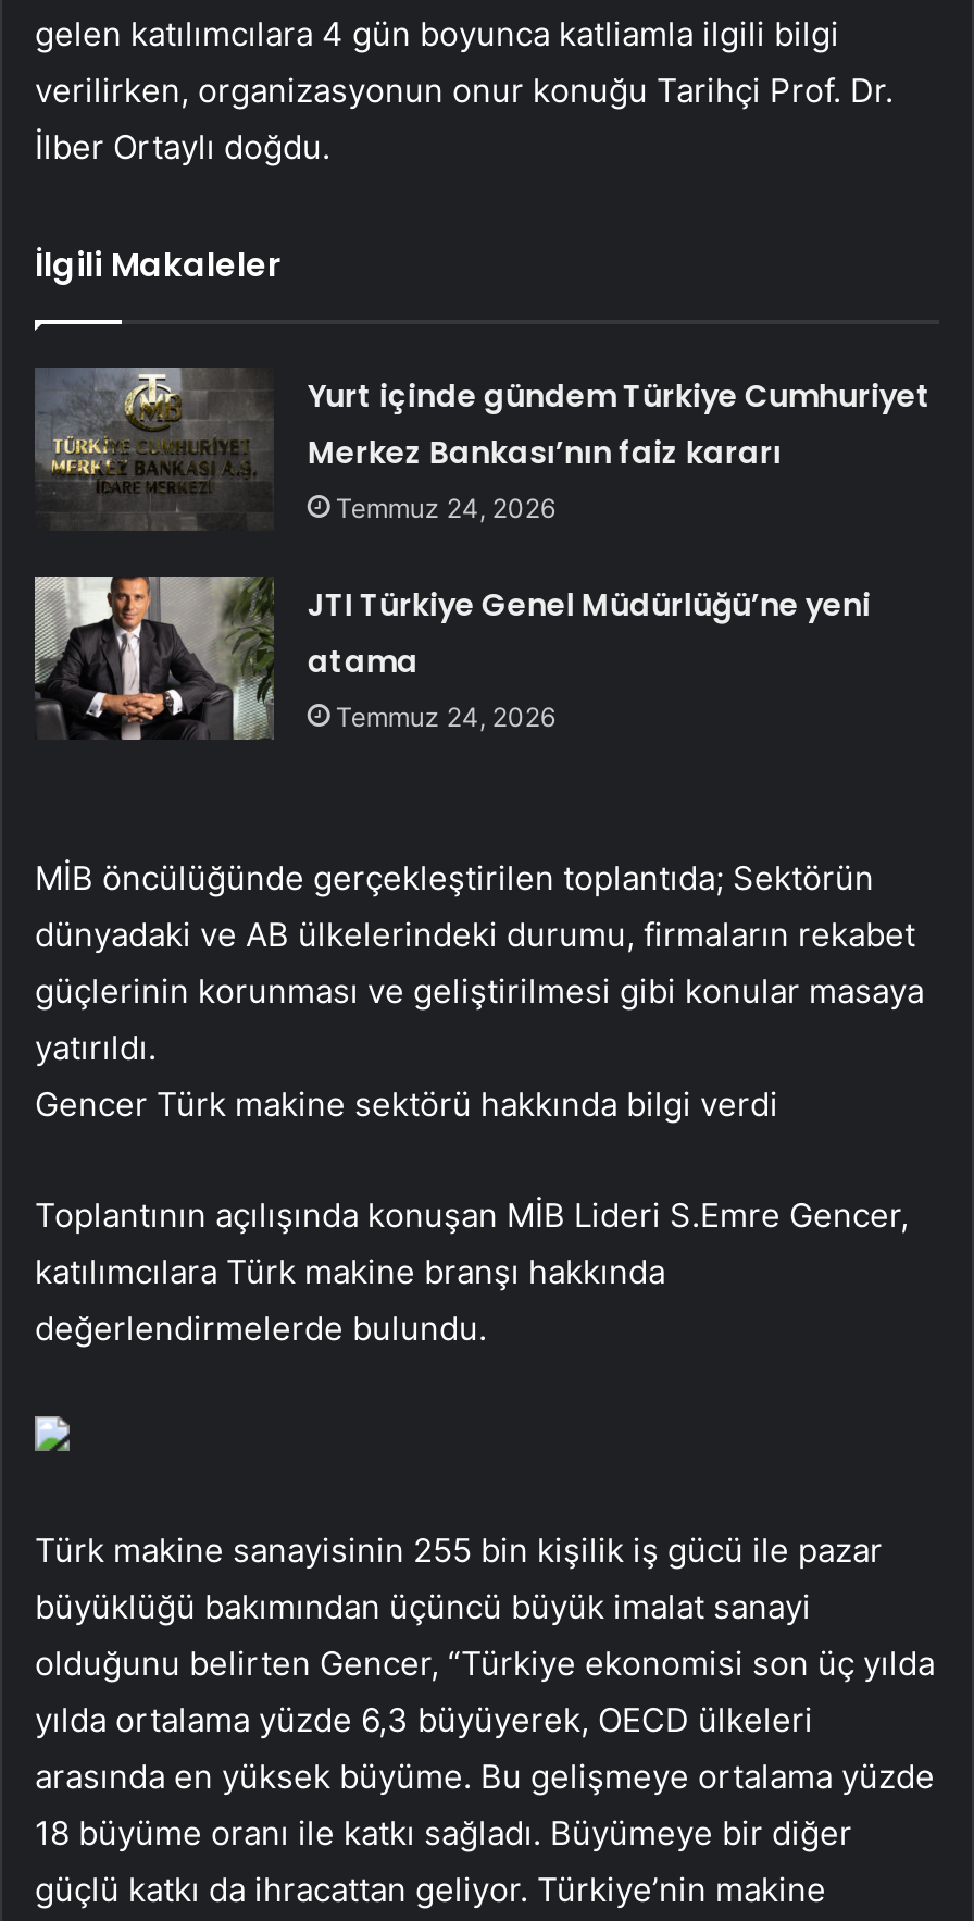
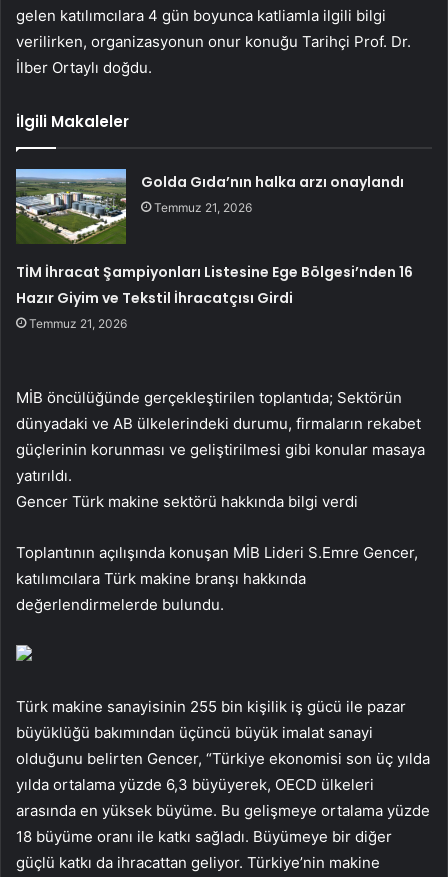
[35,365,931,531] [image] | Yurt içinde gündem Türkiye Cumhuriyet | Merkez Bankası’nın faiz kararı | Temmuz 24, 2026 -> [15,168,404,245] [image] | Golda Gıda’nın halka arzı onaylandı | Temmuz 21, 2026
[307,582,870,733] JTI Türkiye Genel Müdürlüğü’ne yeni | atama | Temmuz 24, 2026 -> [16,262,413,331] TİM İhracat Şampiyonları Listesine Ege Bölgesi’nden 16 | Hazır Giyim ve Tekstil İhracatçısı Girdi | Temmuz 21, 2026

